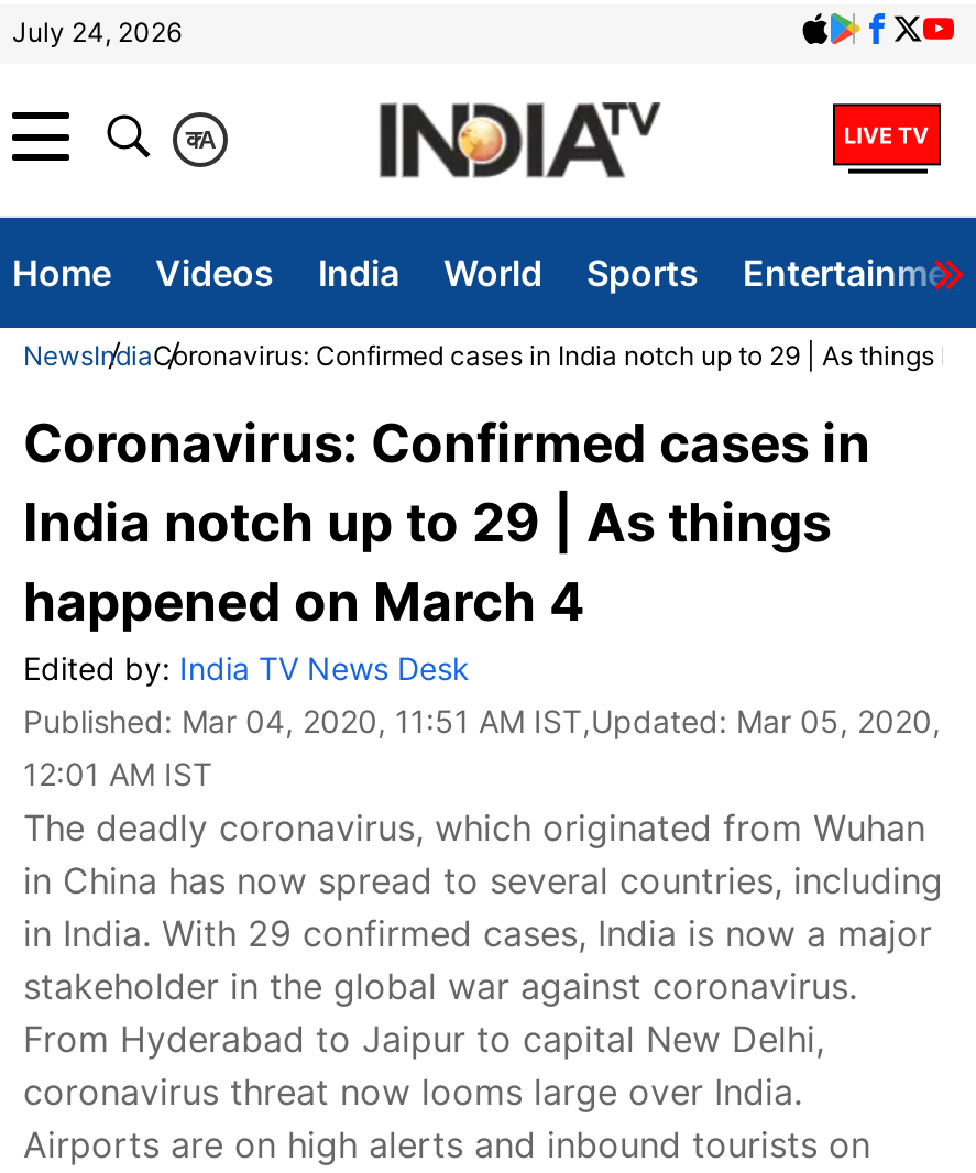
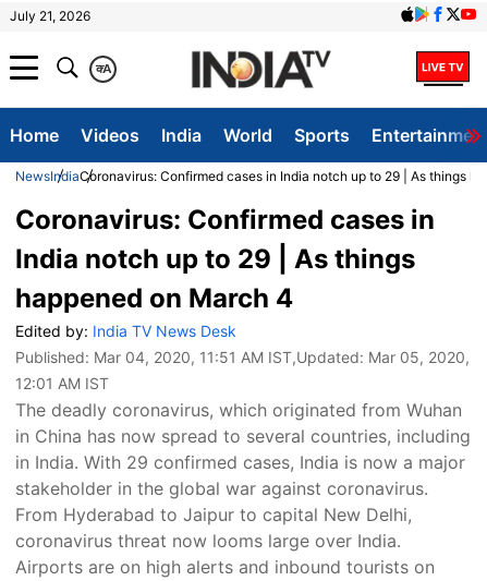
[12,15,182,48] July 24, 2026 -> [10,8,90,24] July 21, 2026

